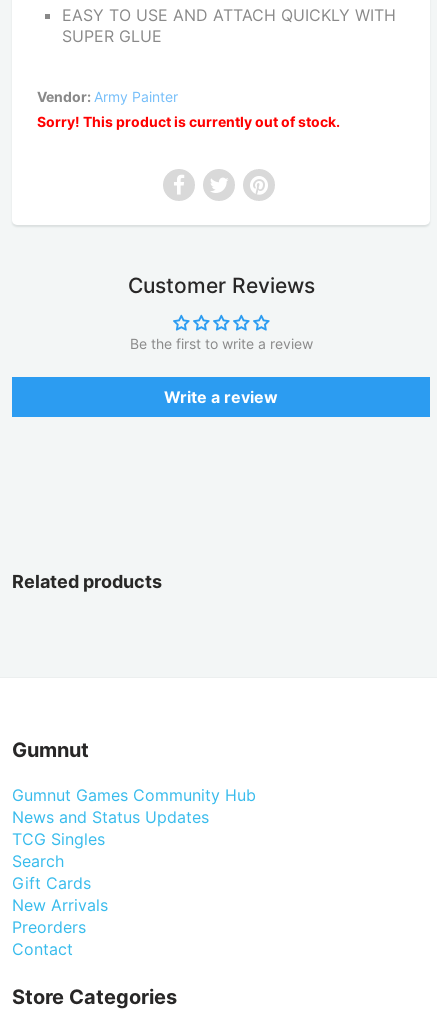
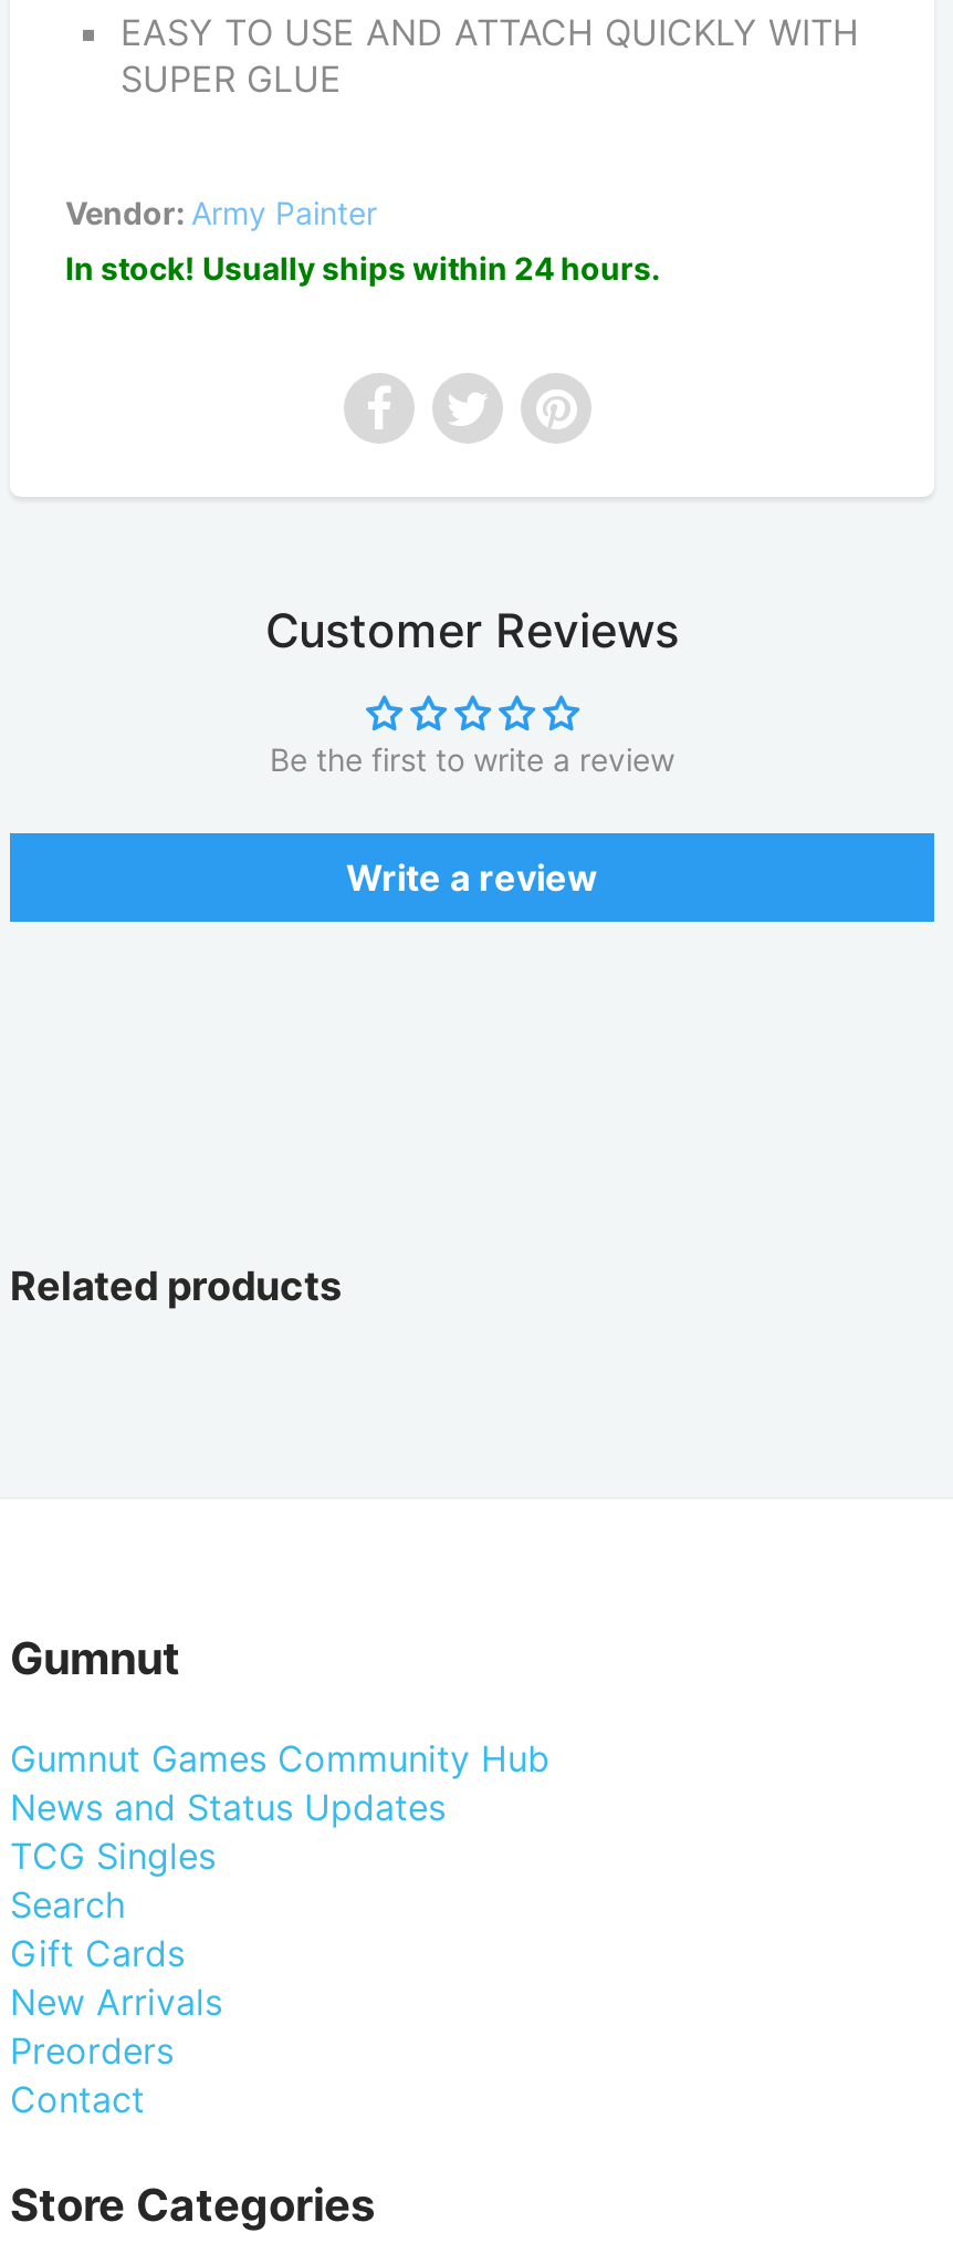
[37,113,340,130] Sorry! This product is currently out of stock. -> [65,249,660,287] In stock! Usually ships within 24 hours.

